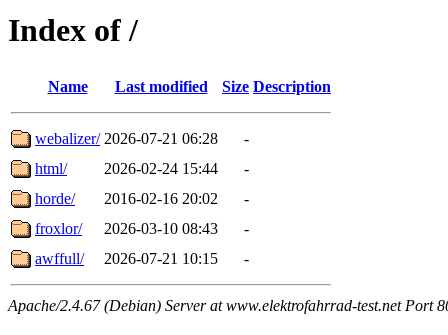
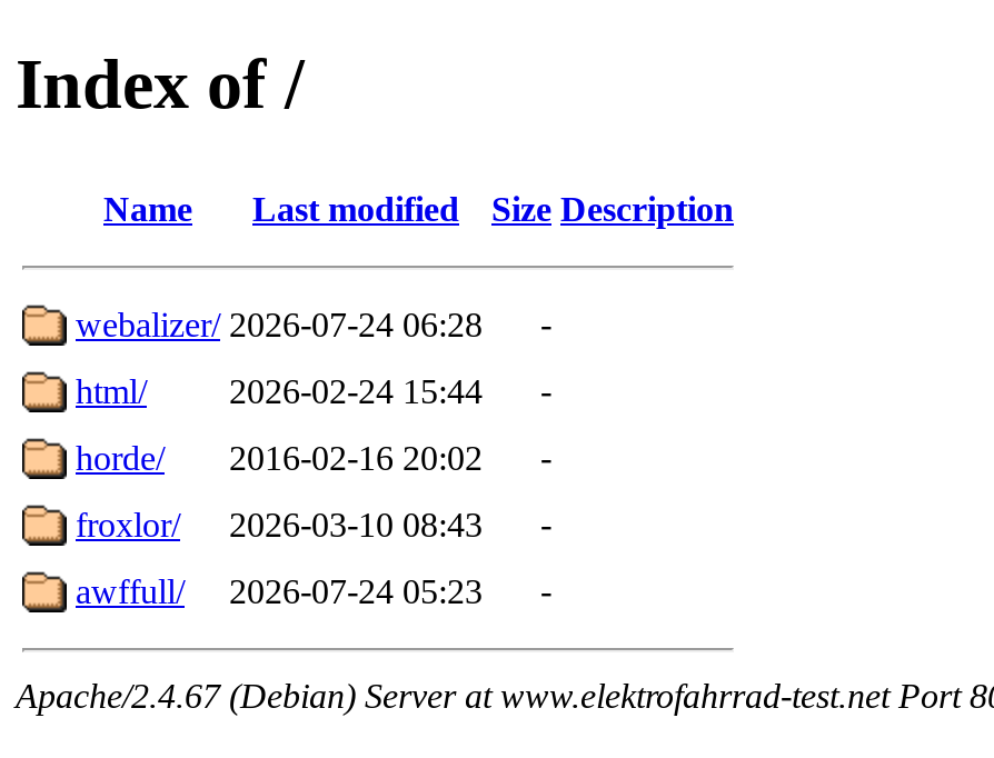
[35,130,218,147] webalizer/ 2026-07-21 06:28 -> [76,305,483,343] webalizer/ 2026-07-24 06:28
[104,250,218,267] 2026-07-21 10:15 -> [229,572,483,610] 2026-07-24 05:23

